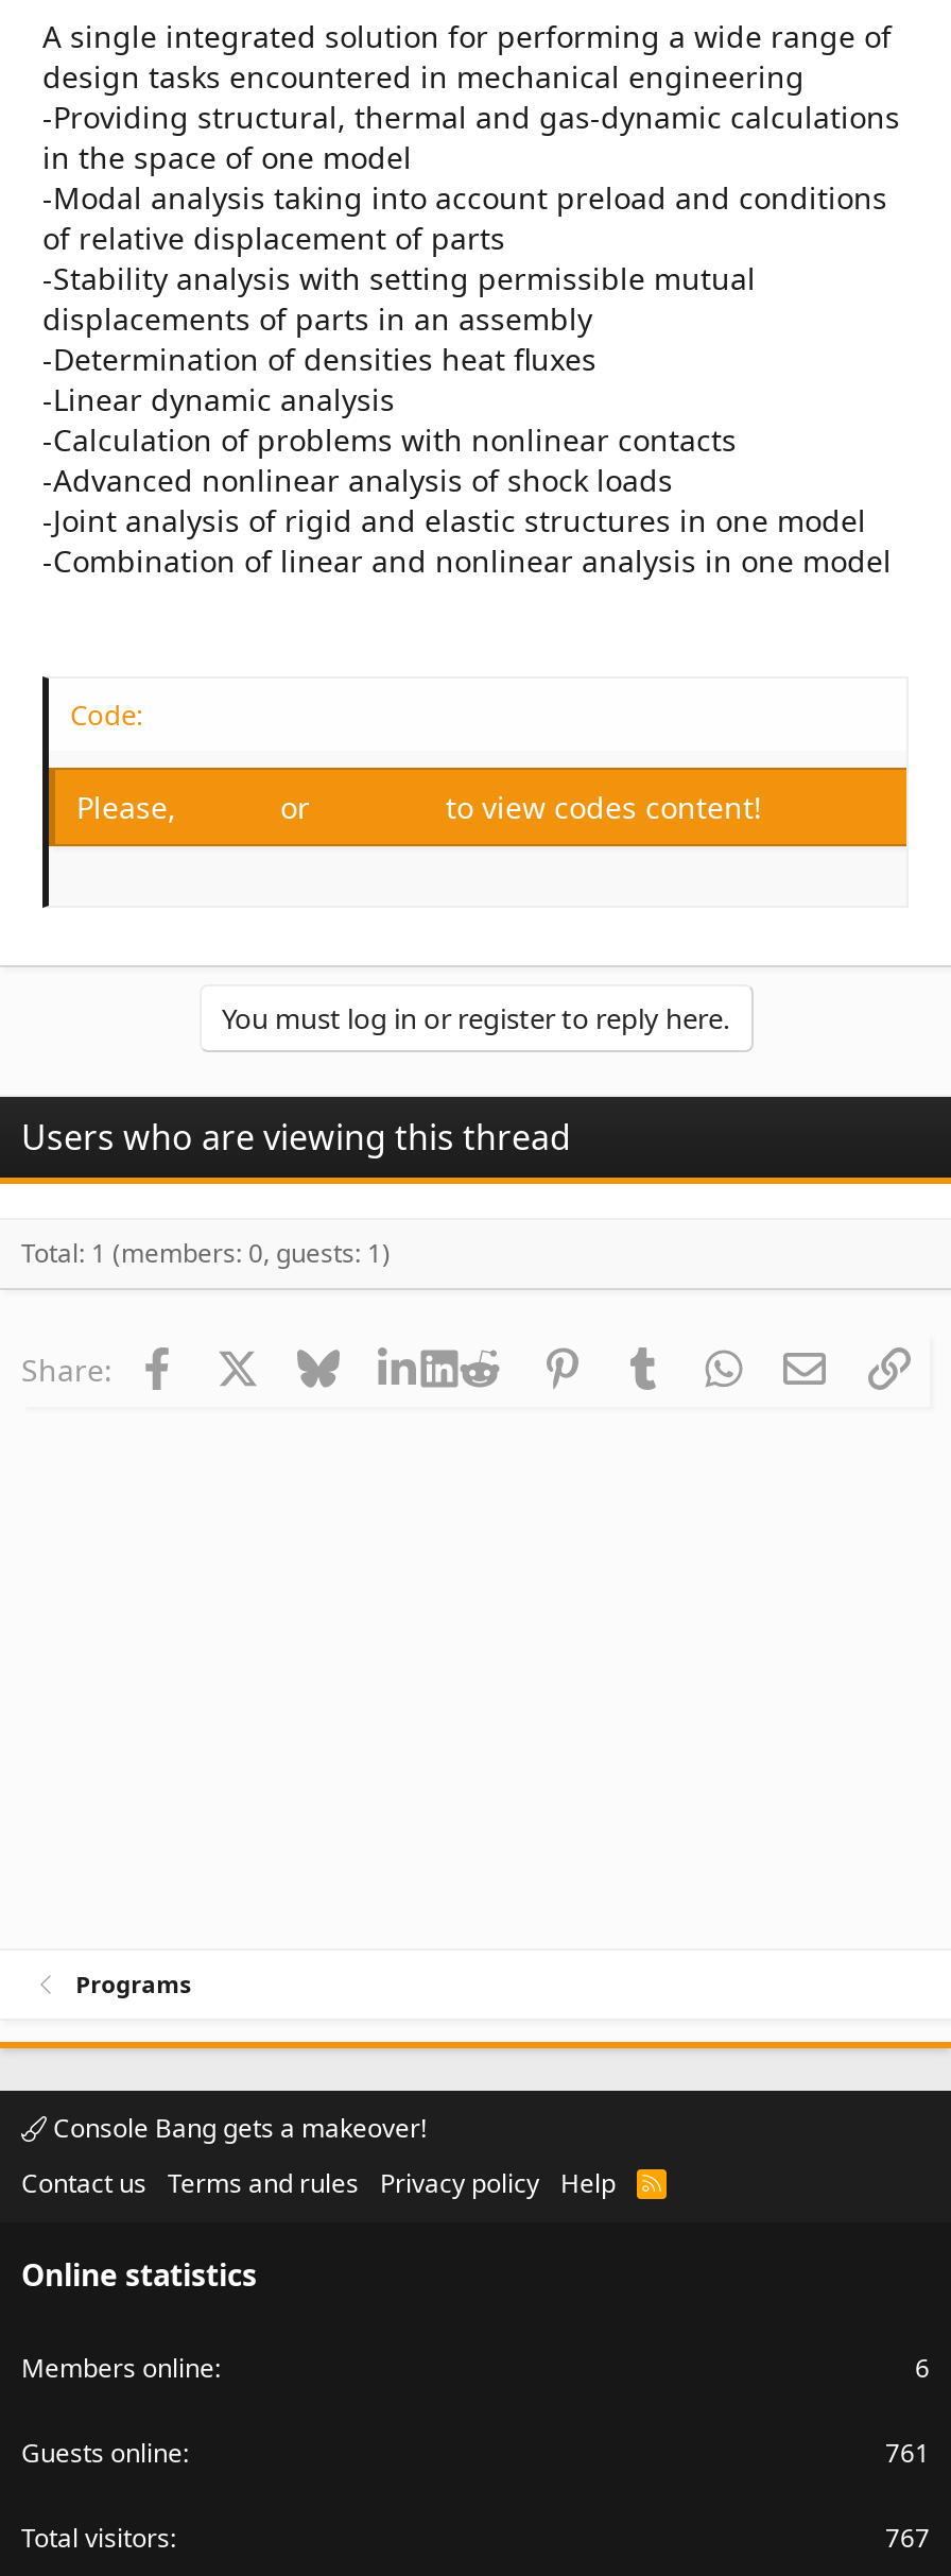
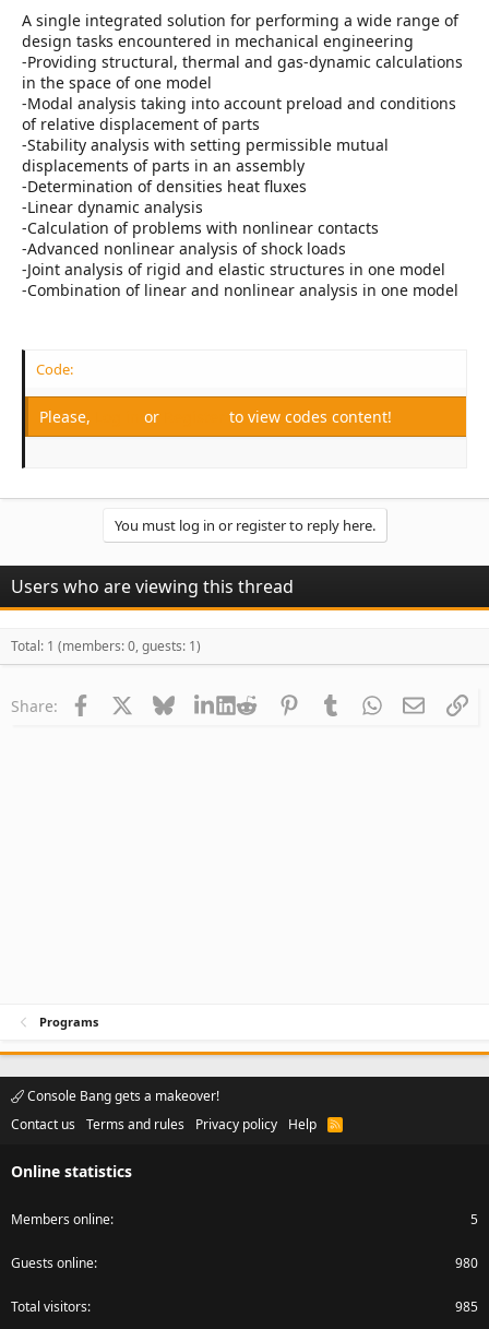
[915,2350,930,2386] 6 -> [470,1210,478,1229] 5
[885,2435,930,2471] 761 -> [455,1254,478,1272] 980
[885,2520,930,2556] 767 -> [455,1297,478,1316] 985

